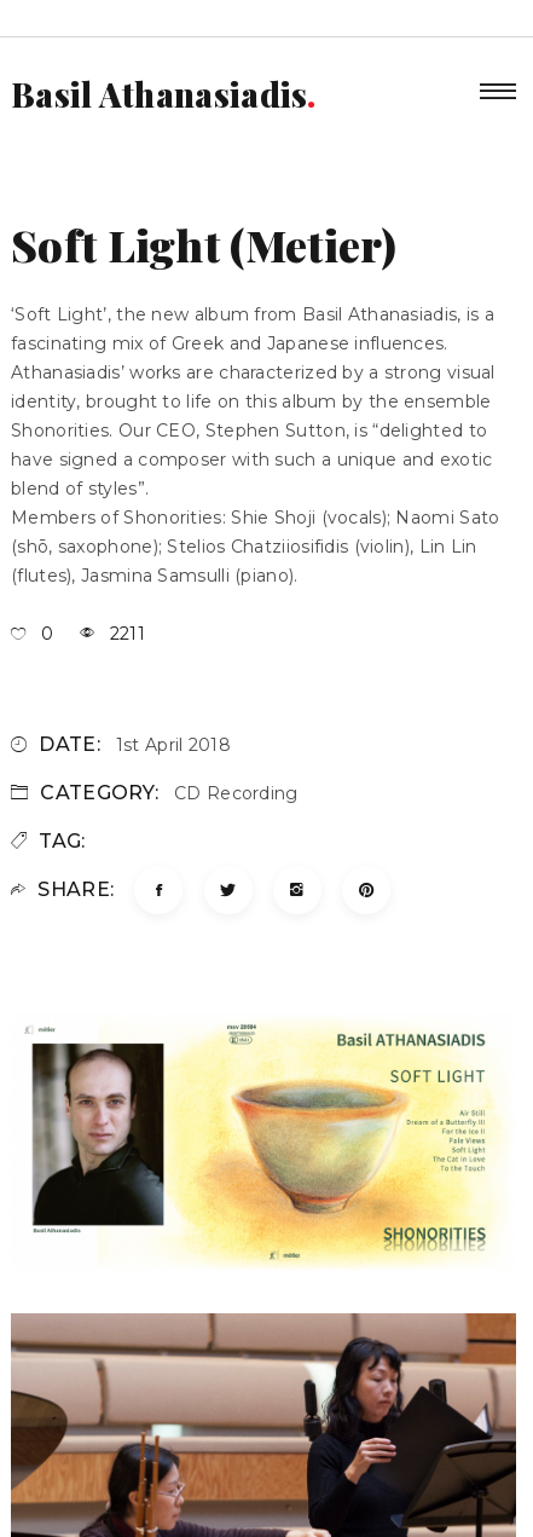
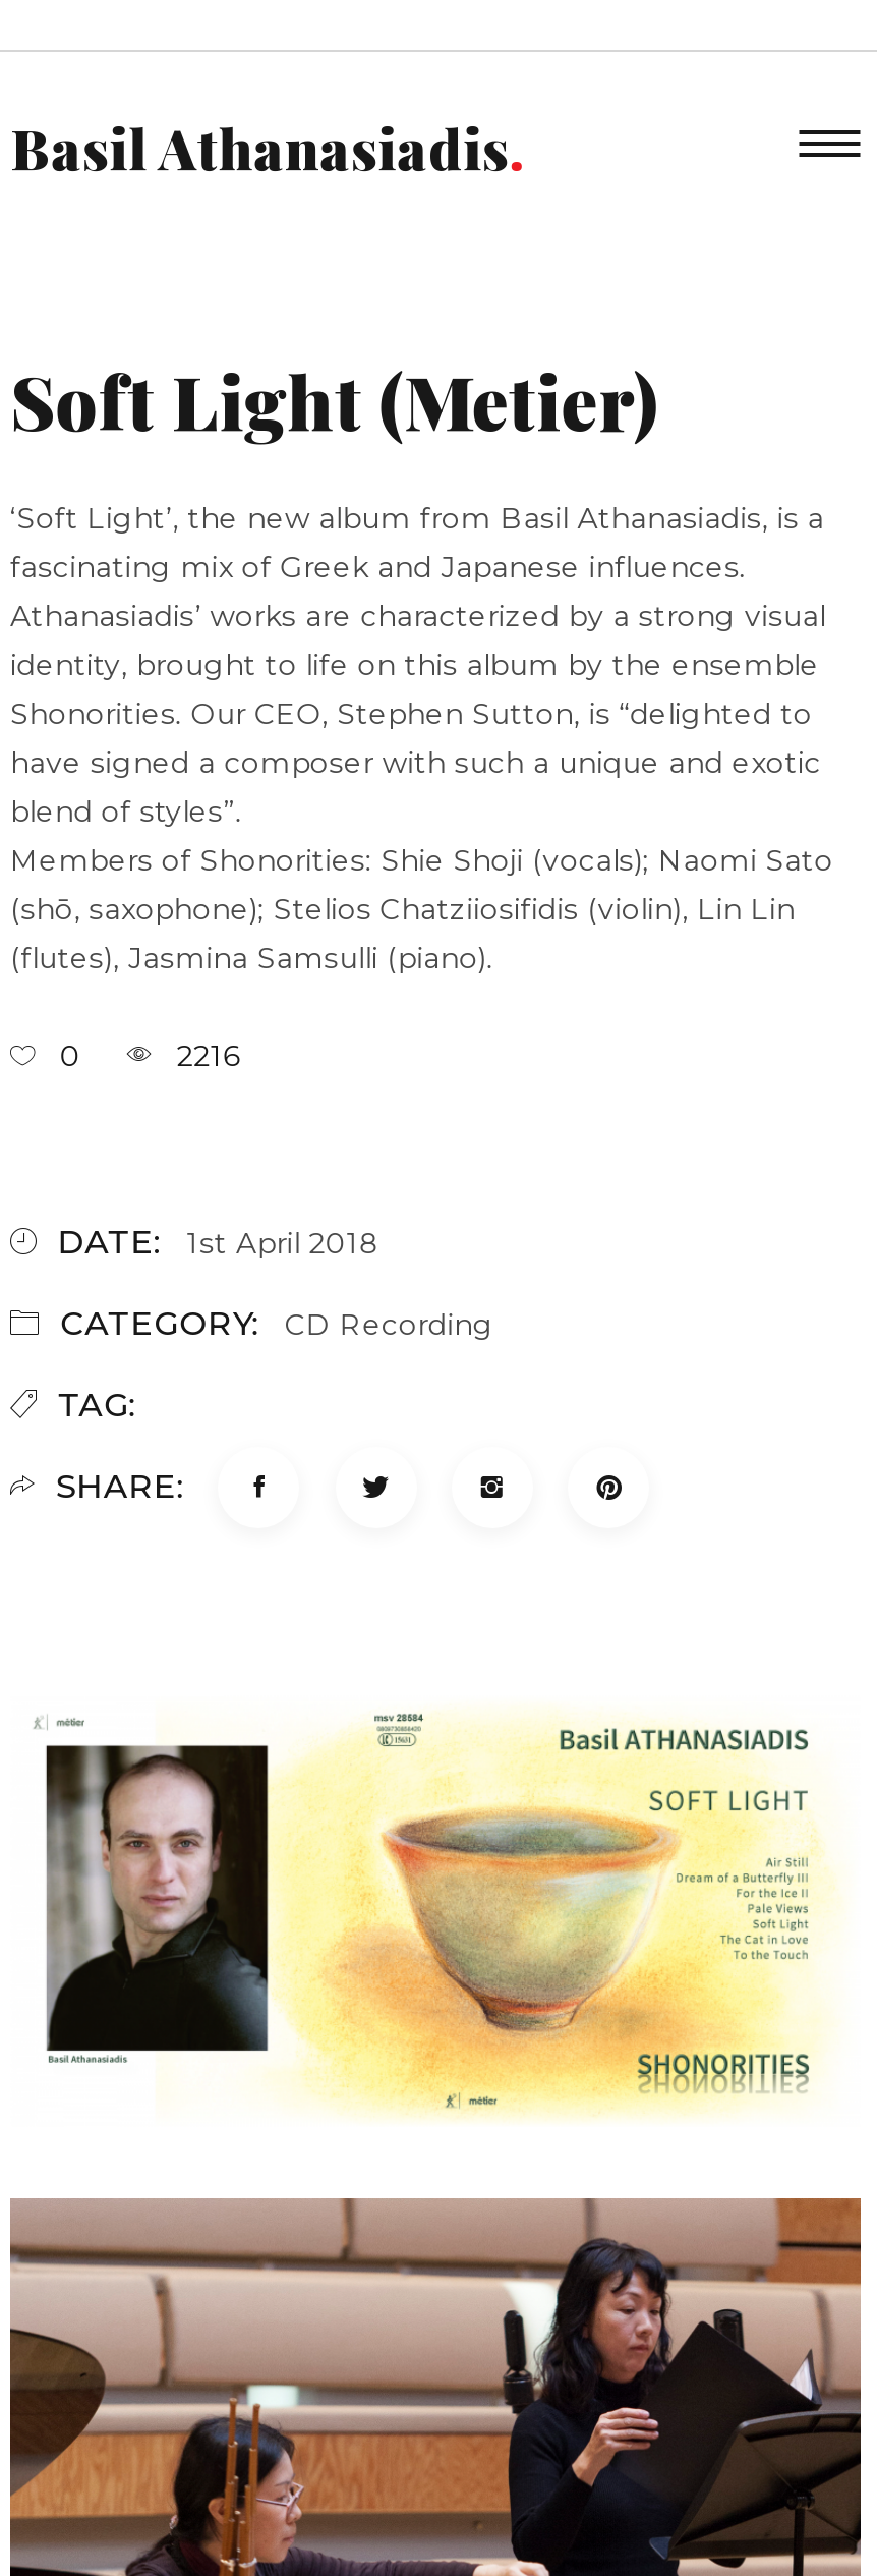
[105,623,145,645] 2211 -> [168,1038,240,1074] 2216

